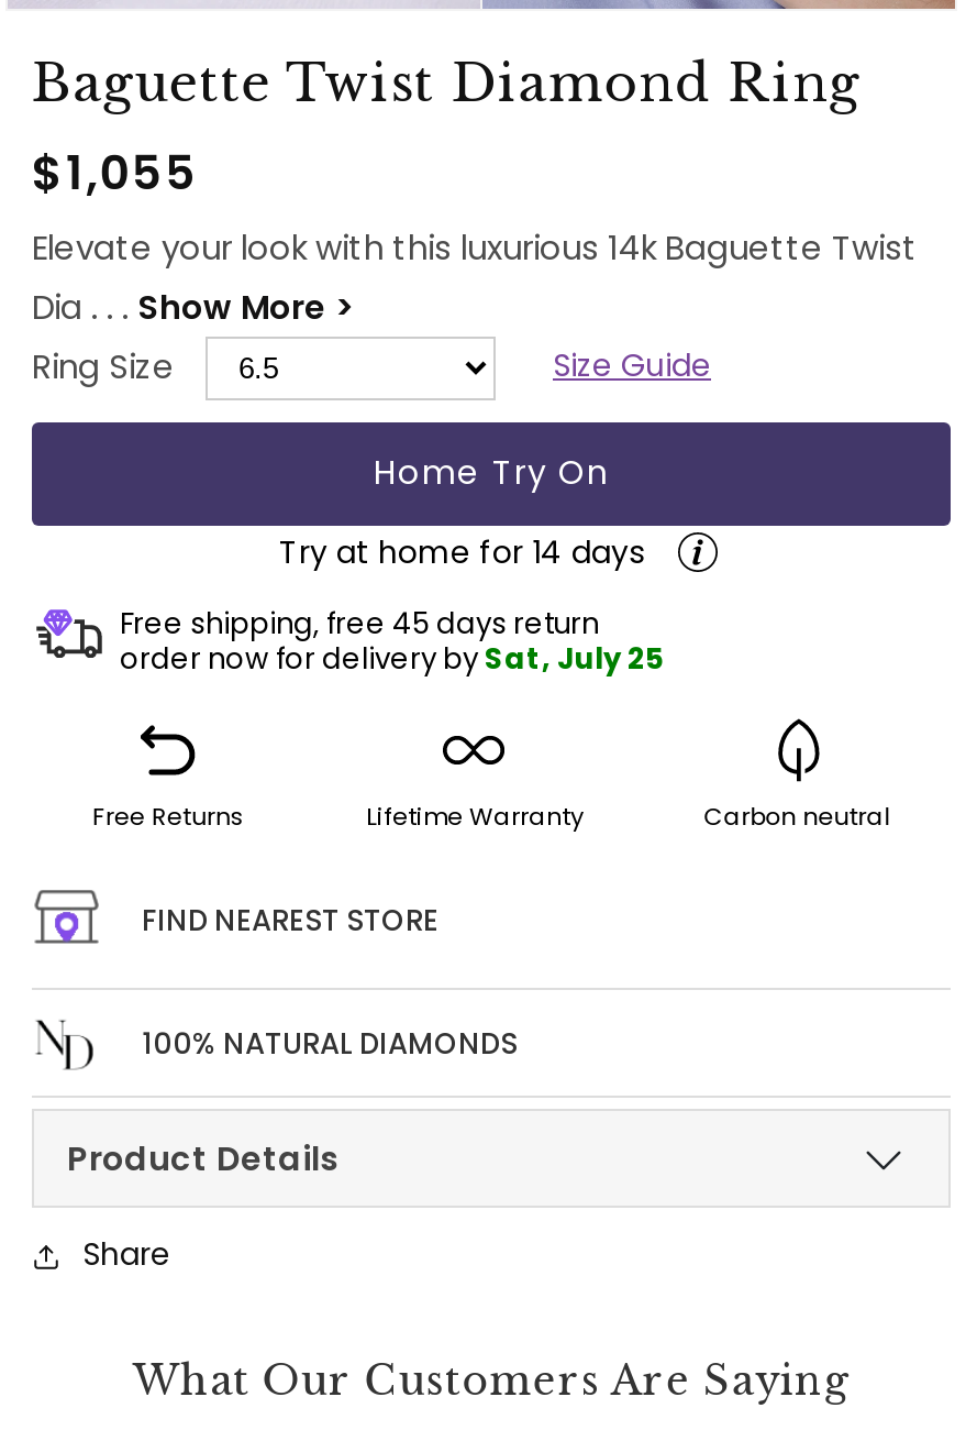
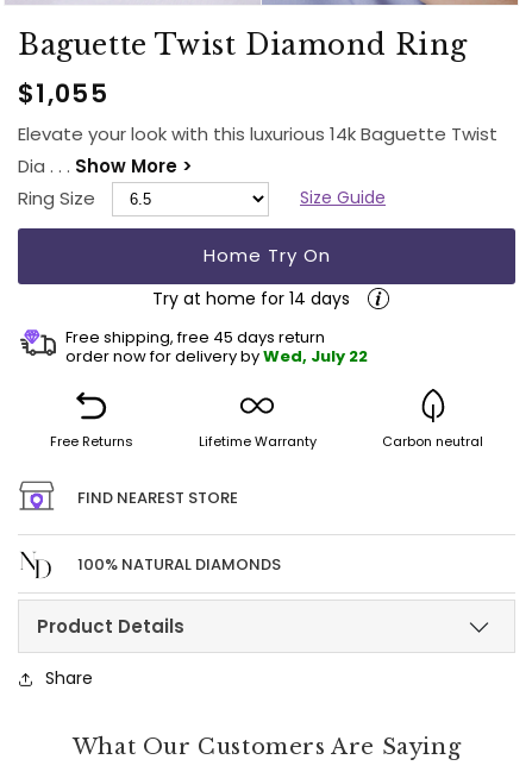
[120,638,665,679] order now for delivery bySat, July 25 -> [65,345,368,367] order now for delivery byWed, July 22

